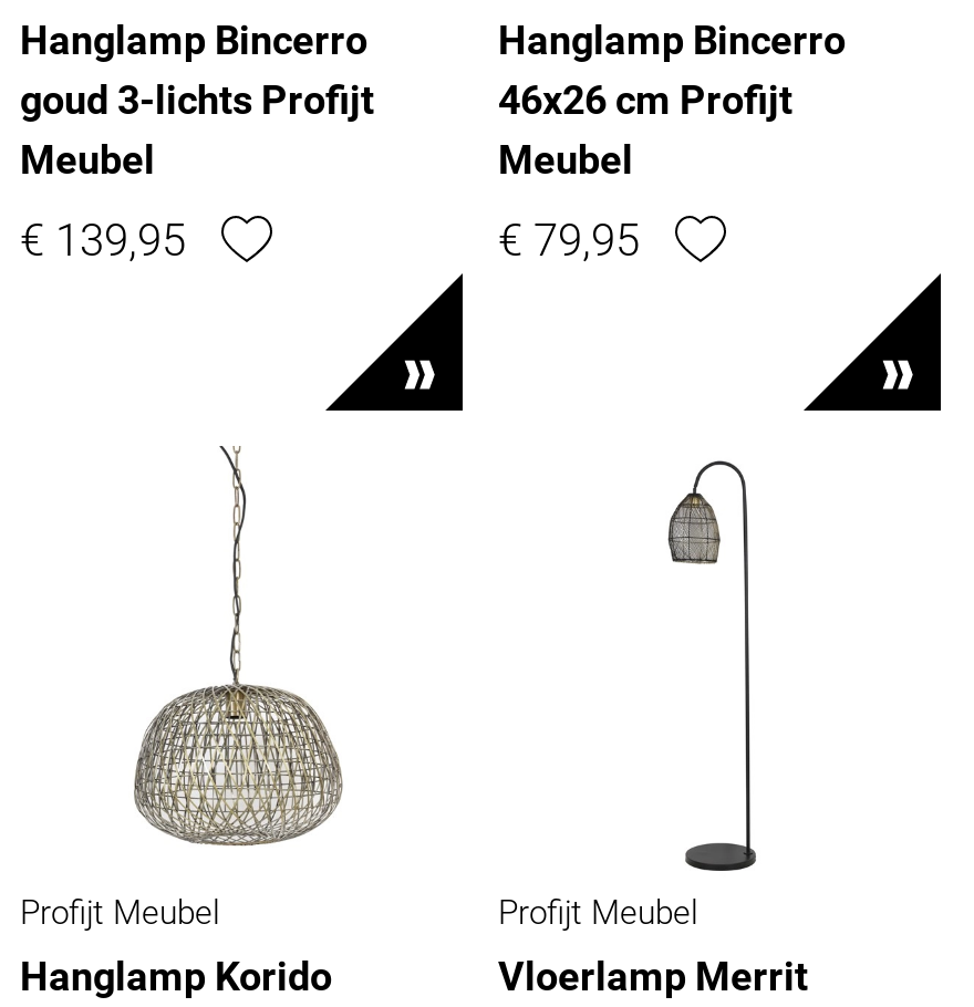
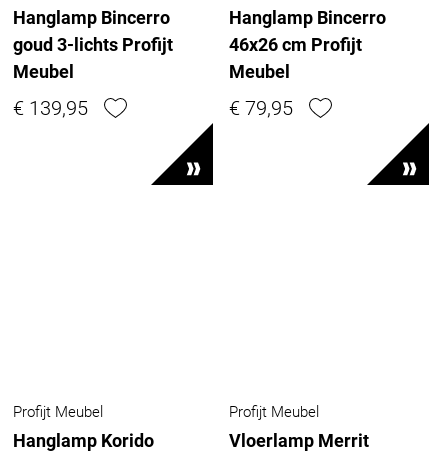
[133,445,343,848] [image] -> none
[666,458,757,874] [image] -> none

